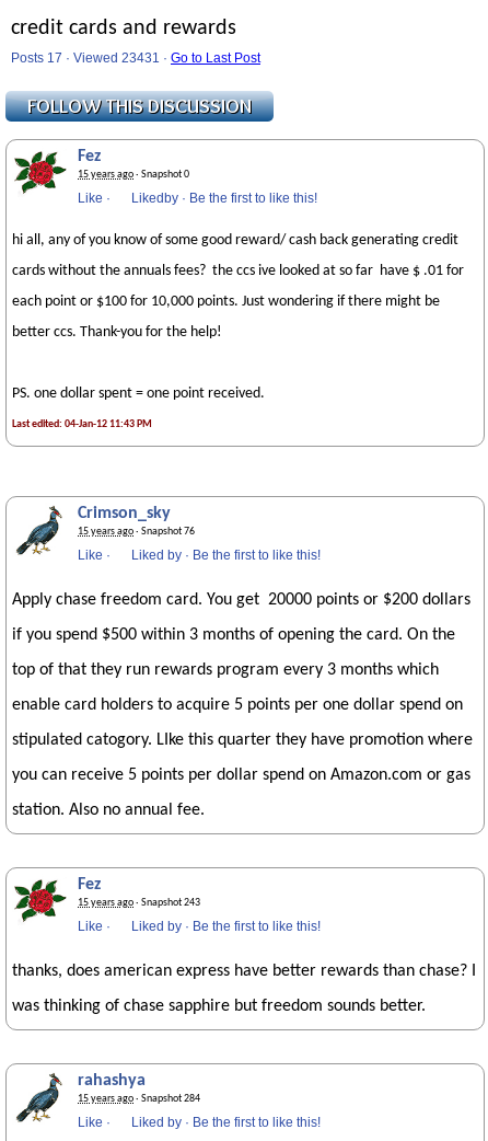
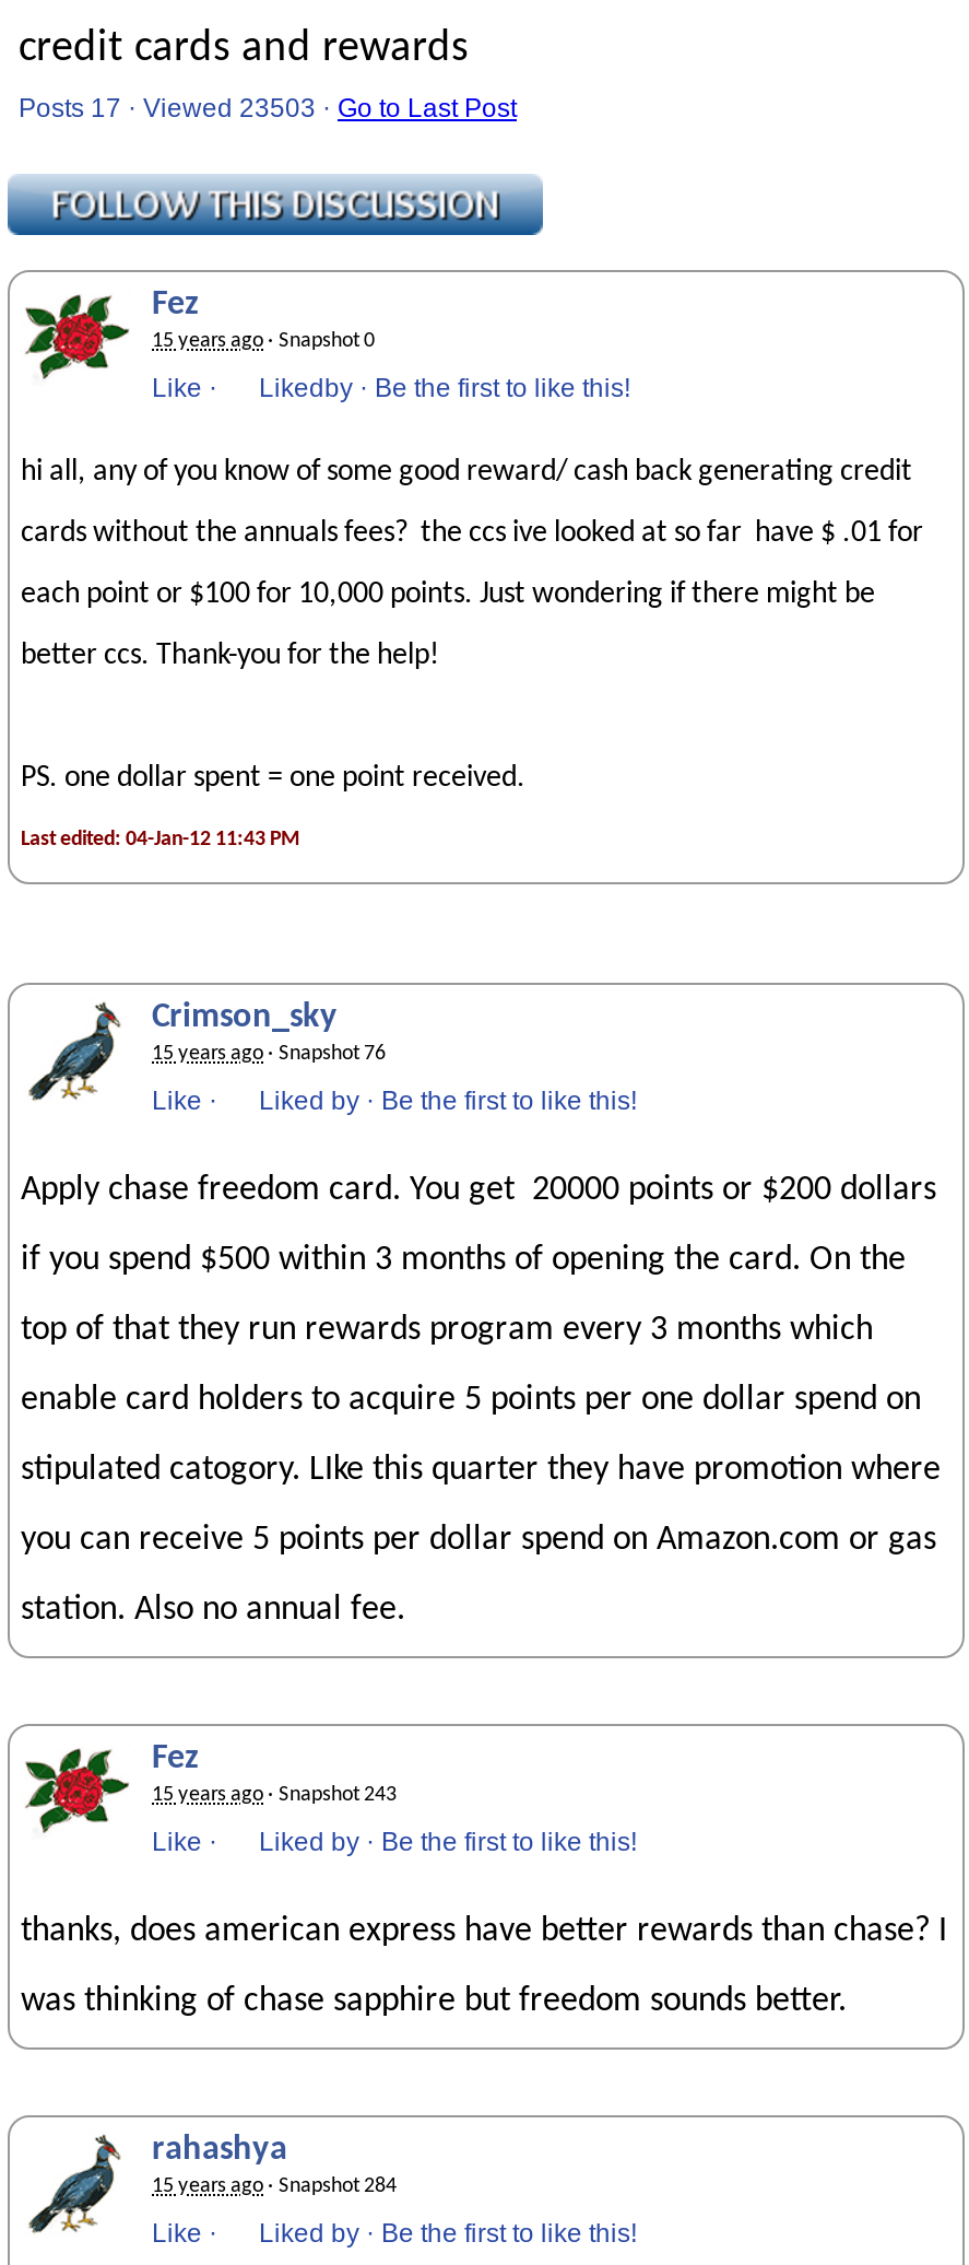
[11,50,260,66] Posts 17 · Viewed 23431 · Go to Last Post -> [19,93,517,124] Posts 17 · Viewed 23503 · Go to Last Post

